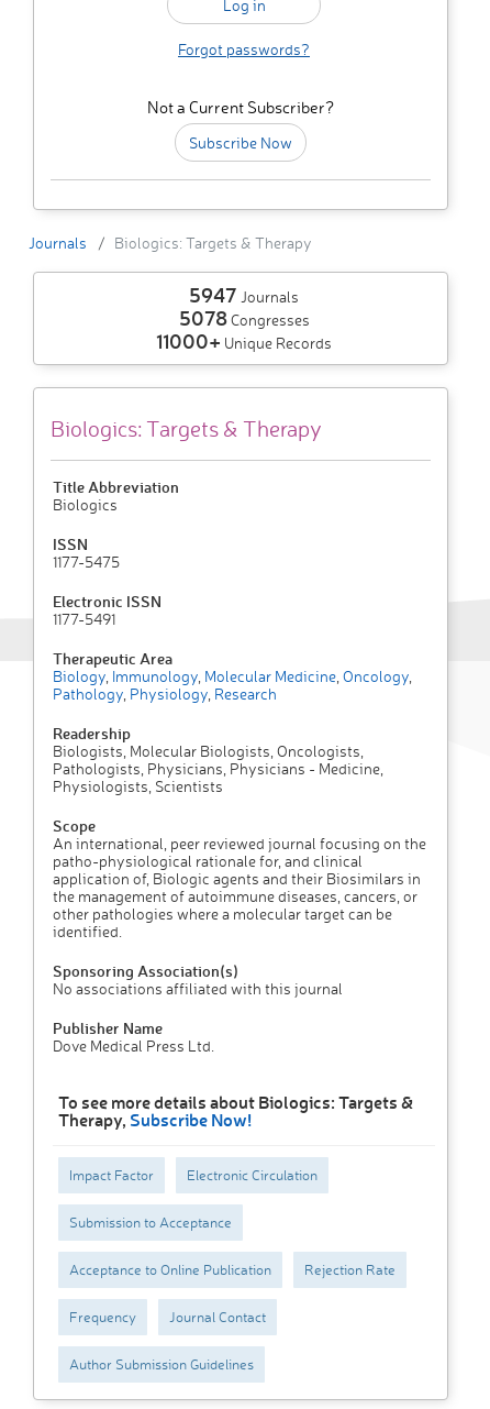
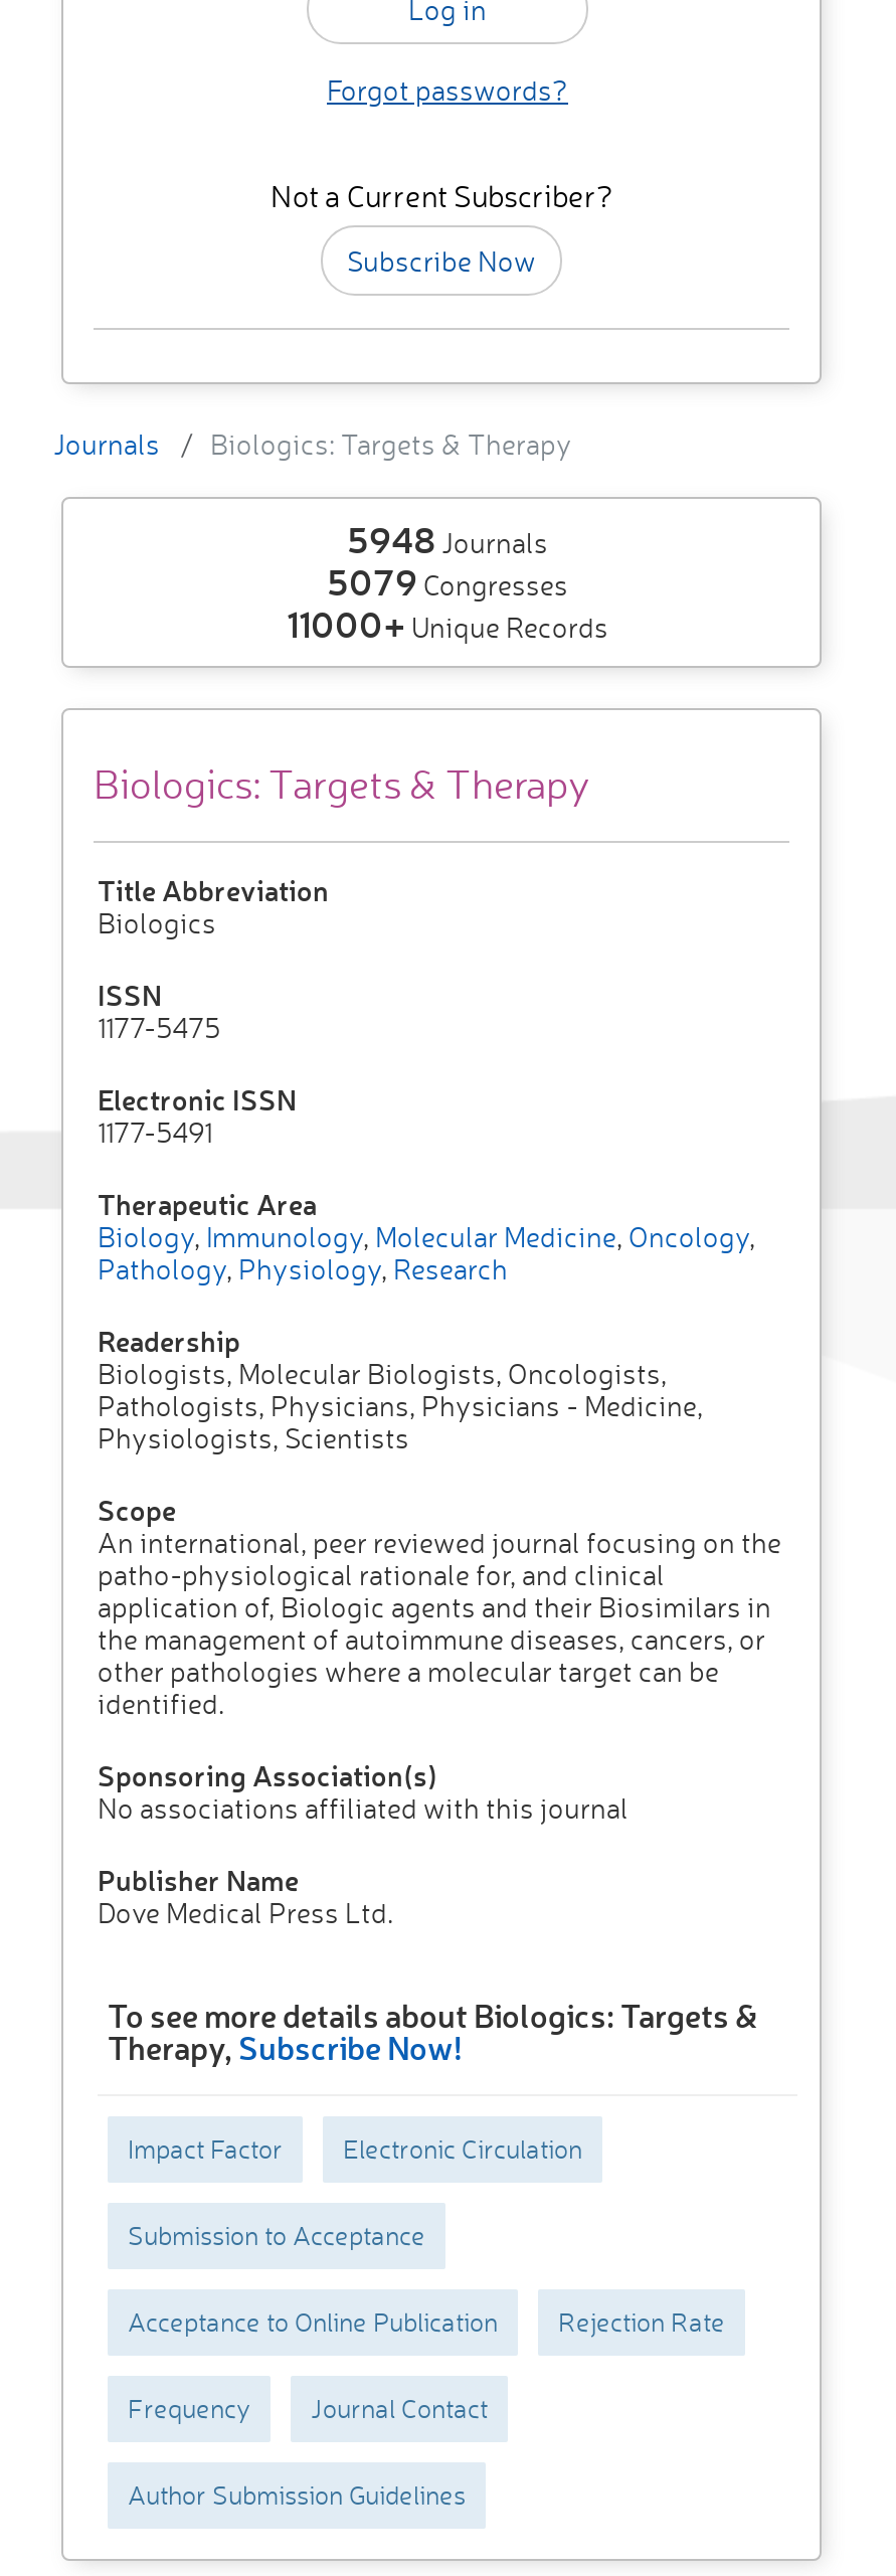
[189,282,299,308] 5947Journals -> [347,516,548,564] 5948Journals
[179,305,309,331] 5078 Congresses -> [327,558,568,606] 5079 Congresses

